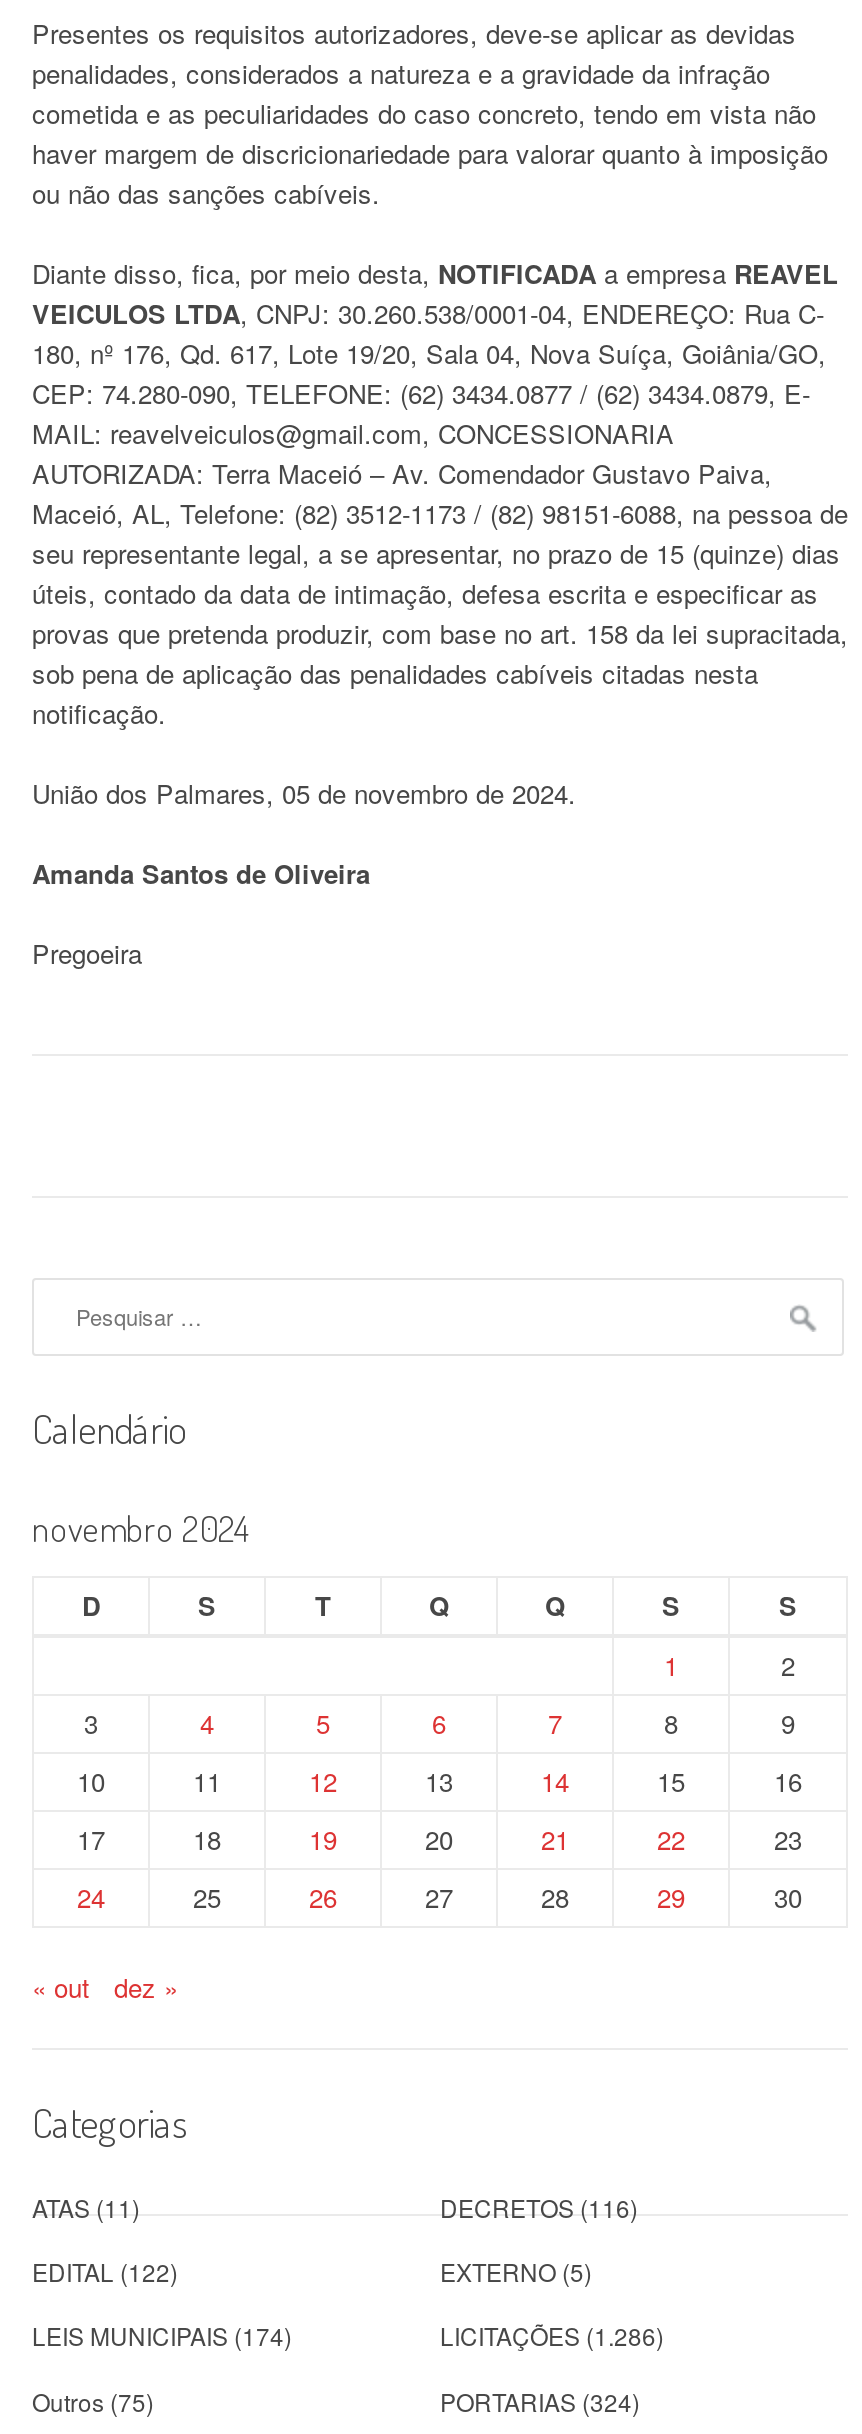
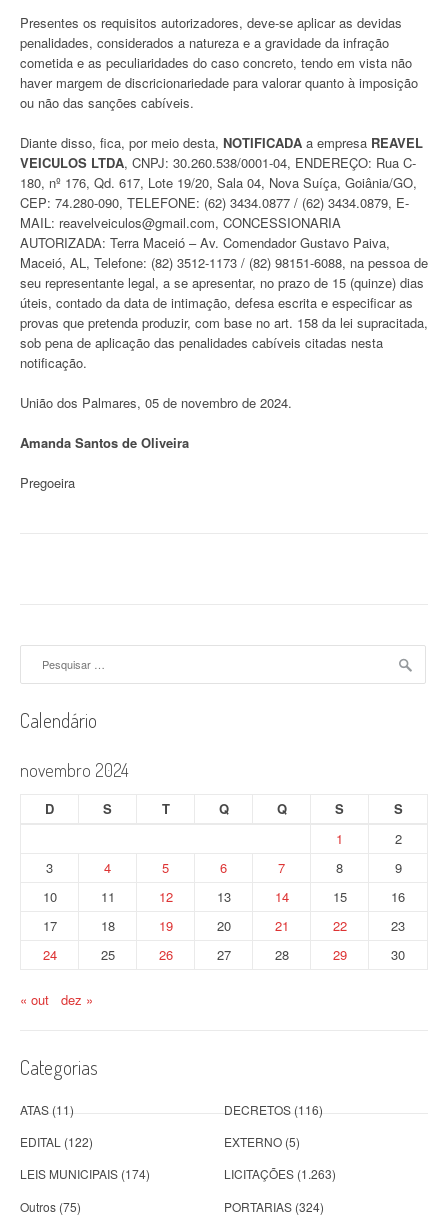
[440,2319,664,2353] LICITAÇÕES (1.286) -> [224,1165,336,1182] LICITAÇÕES (1.263)

